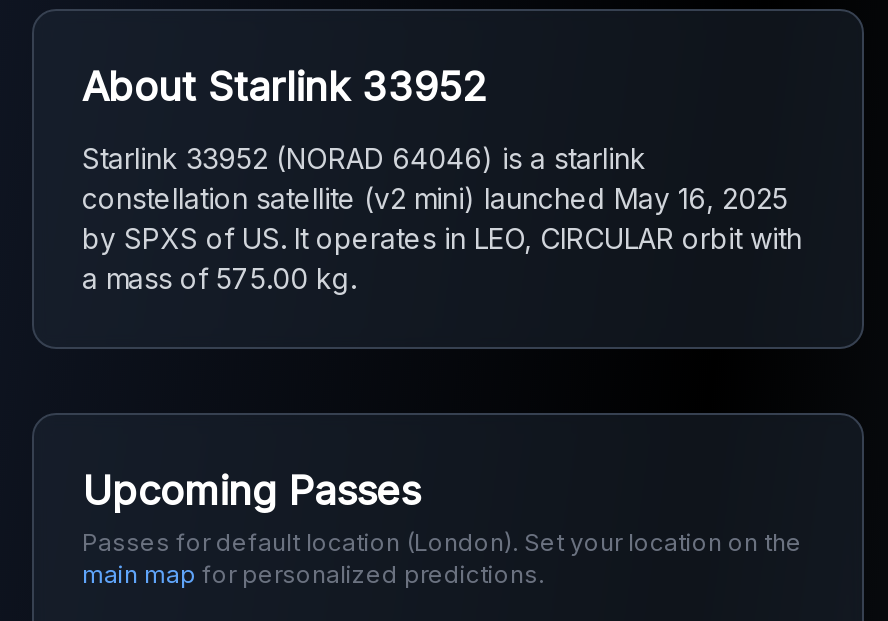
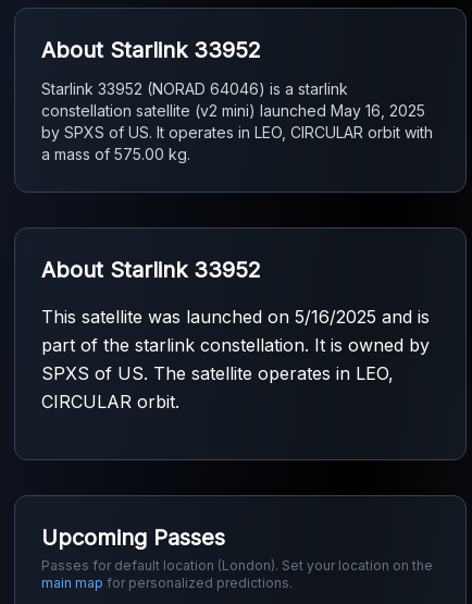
none -> [41,257,430,412] About Starlink 33952 | This satellite was launched on 5/16/2025 and is | part of the starlink constellation. It is owned by | SPXS of US. The satellite operates in LEO, | CIRCULAR orbit.

